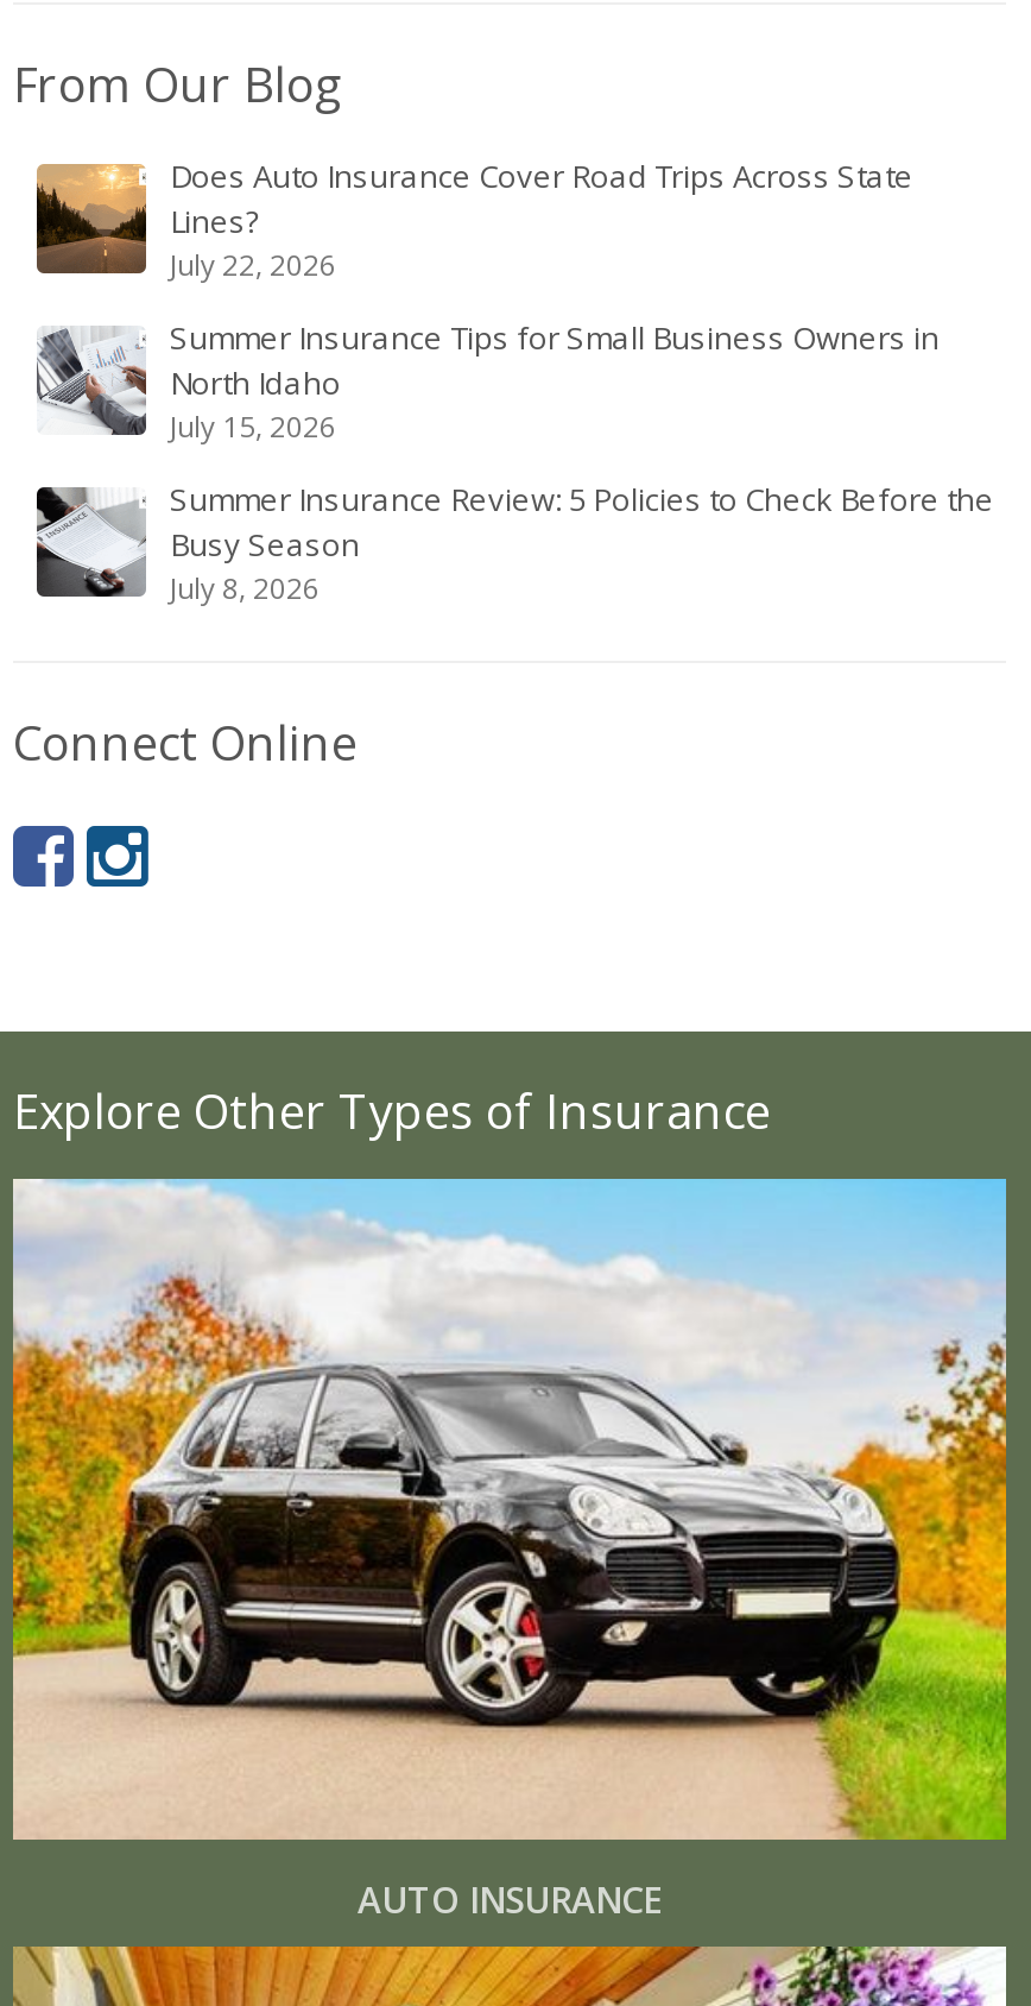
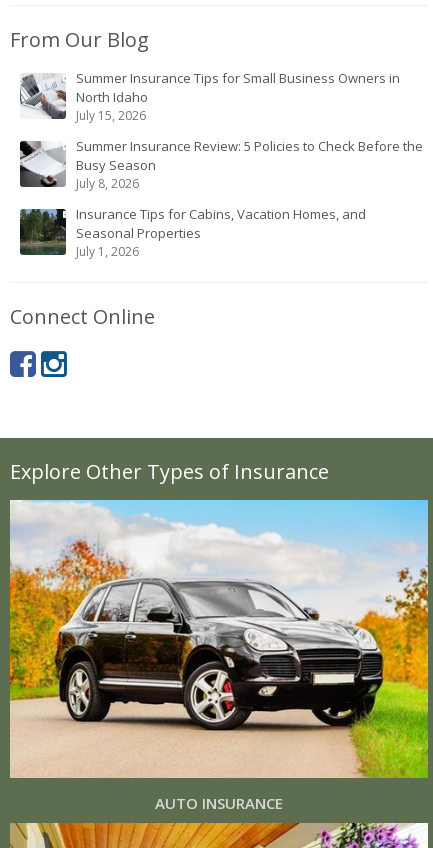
[34,154,913,285] [image] | Does Auto Insurance Cover Road Trips Across State | Lines? | July 22, 2026 -> none
moved [32,316,994,608] -> [18,69,423,192]: [image] | Summer Insurance Tips for Small Business Owners in | North Idaho | July 15, 2026 | Summer Insurance Review: 5 Policies to Check Before the | Busy Season | July 8, 2026
none -> [19,205,366,260] [image] | Insurance Tips for Cabins, Vacation Homes, and | Seasonal Properties | July 1, 2026

